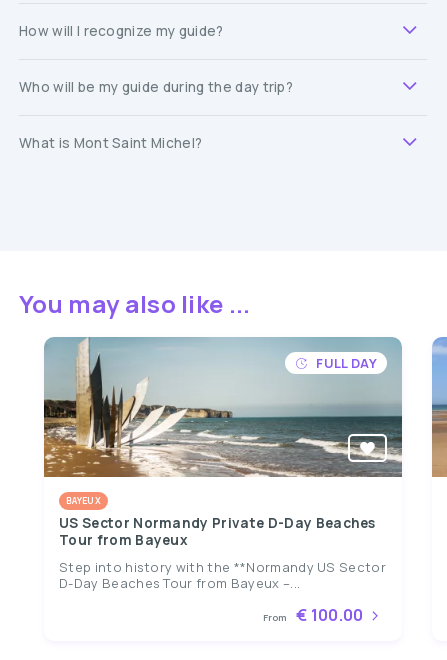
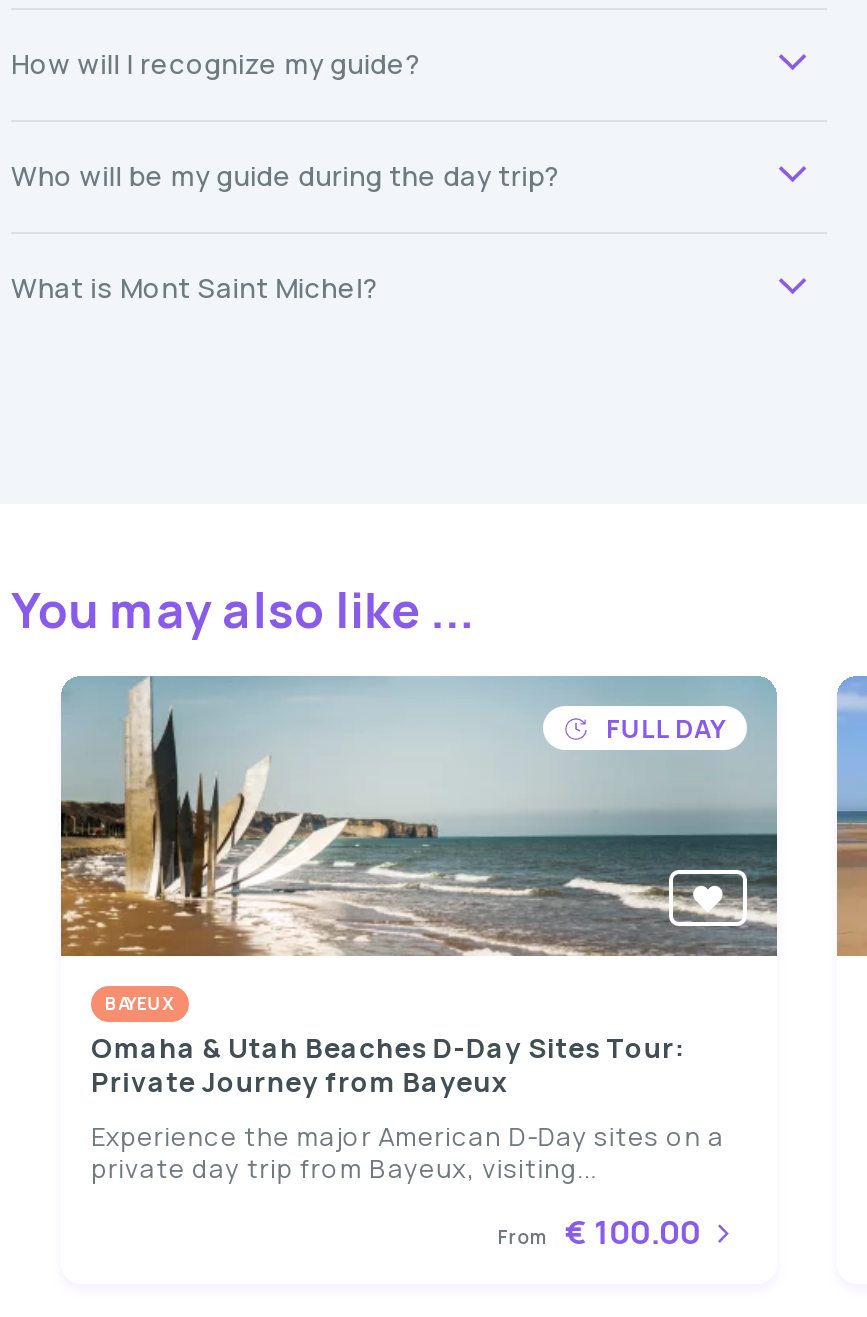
[59,514,376,549] US Sector Normandy Private D-Day Beaches | Tour from Bayeux -> [91,1030,683,1100] Omaha & Utah Beaches D-Day Sites Tour: | Private Journey from Bayeux
[59,558,386,592] Step into history with the **Normandy US Sector | D-Day Beaches Tour from Bayeux –... -> [91,1118,724,1186] Experience the major American D-Day sites on a | private day trip from Bayeux, visiting...

